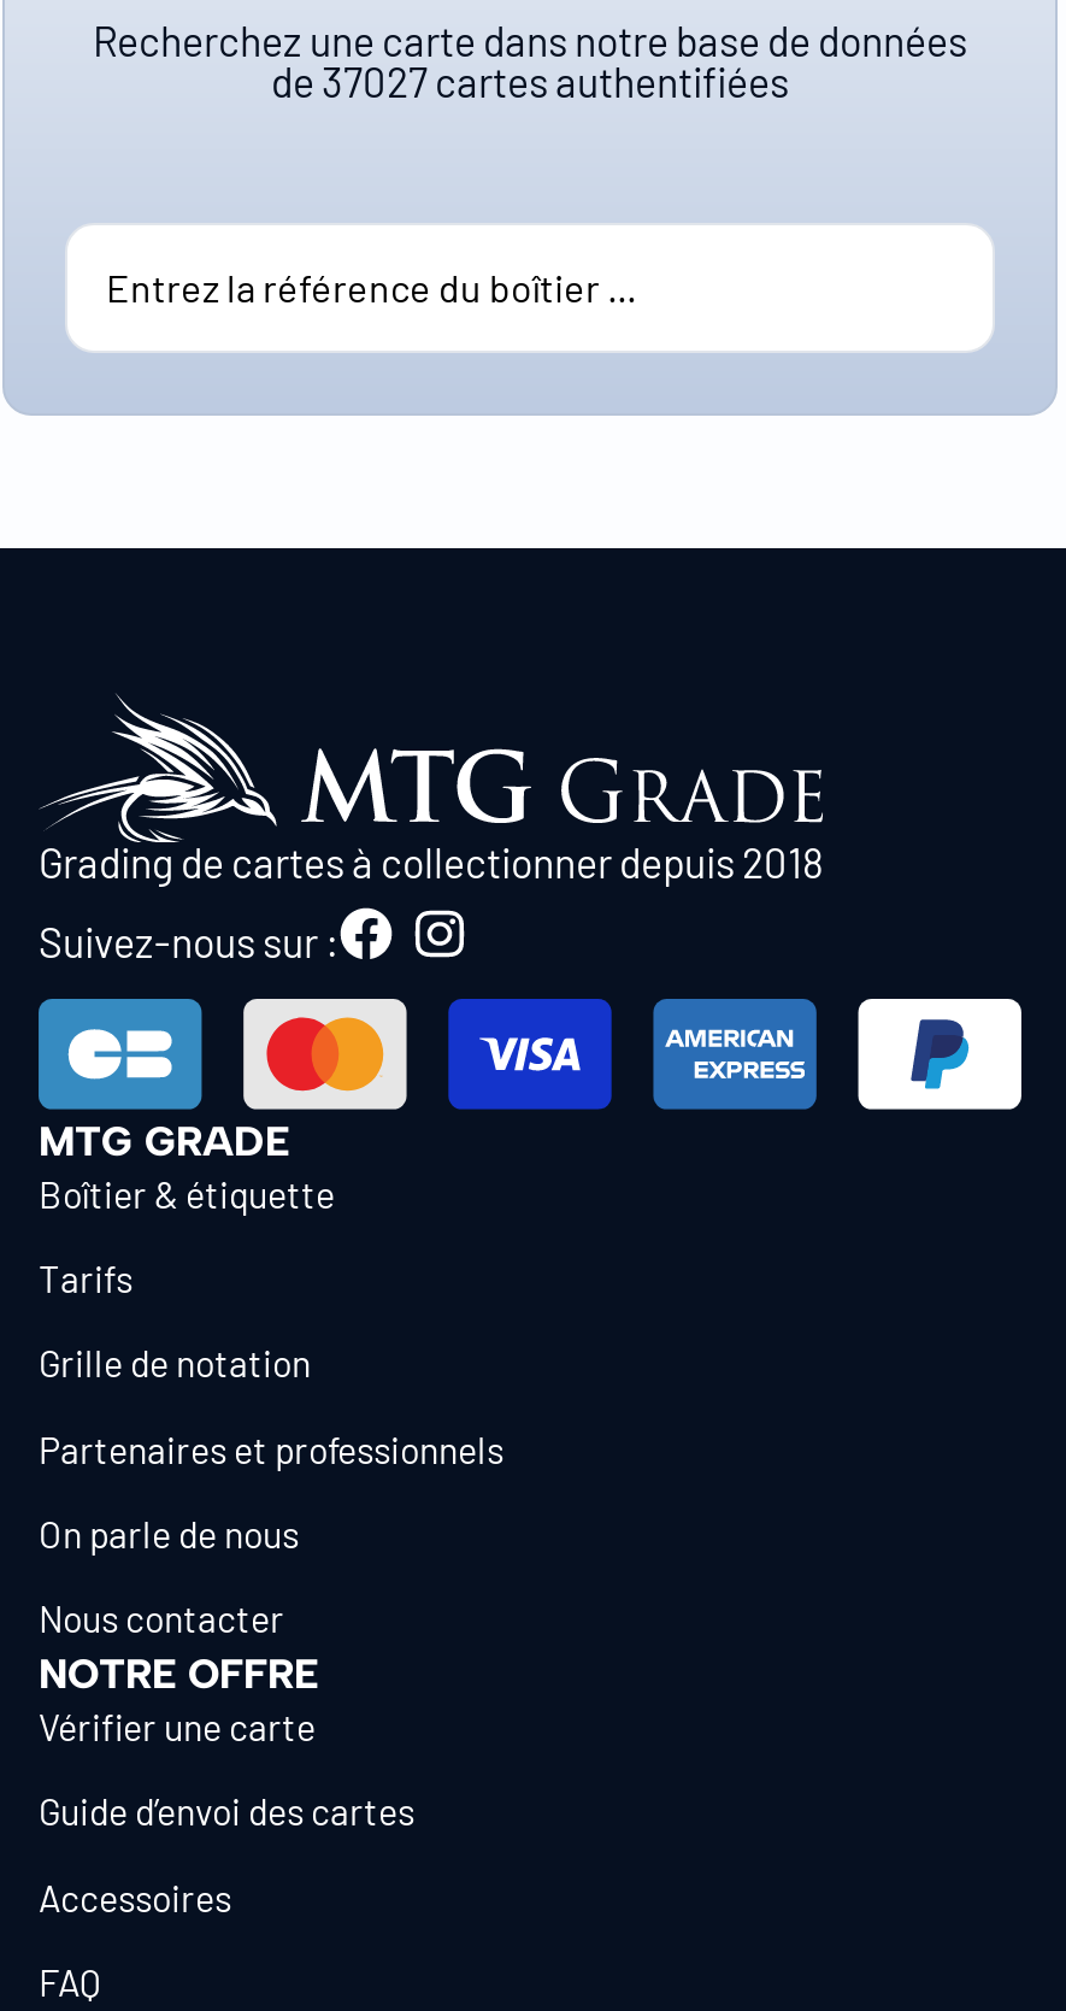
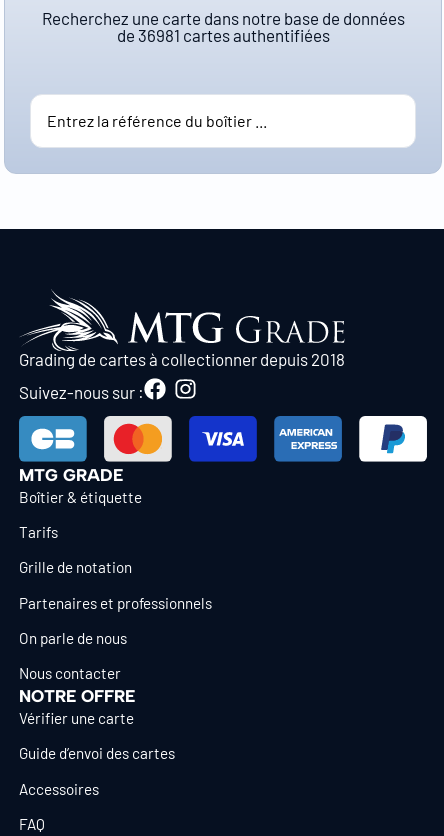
[271,58,789,106] de37027cartes authentifiées -> [116,25,329,45] de36981cartes authentifiées

